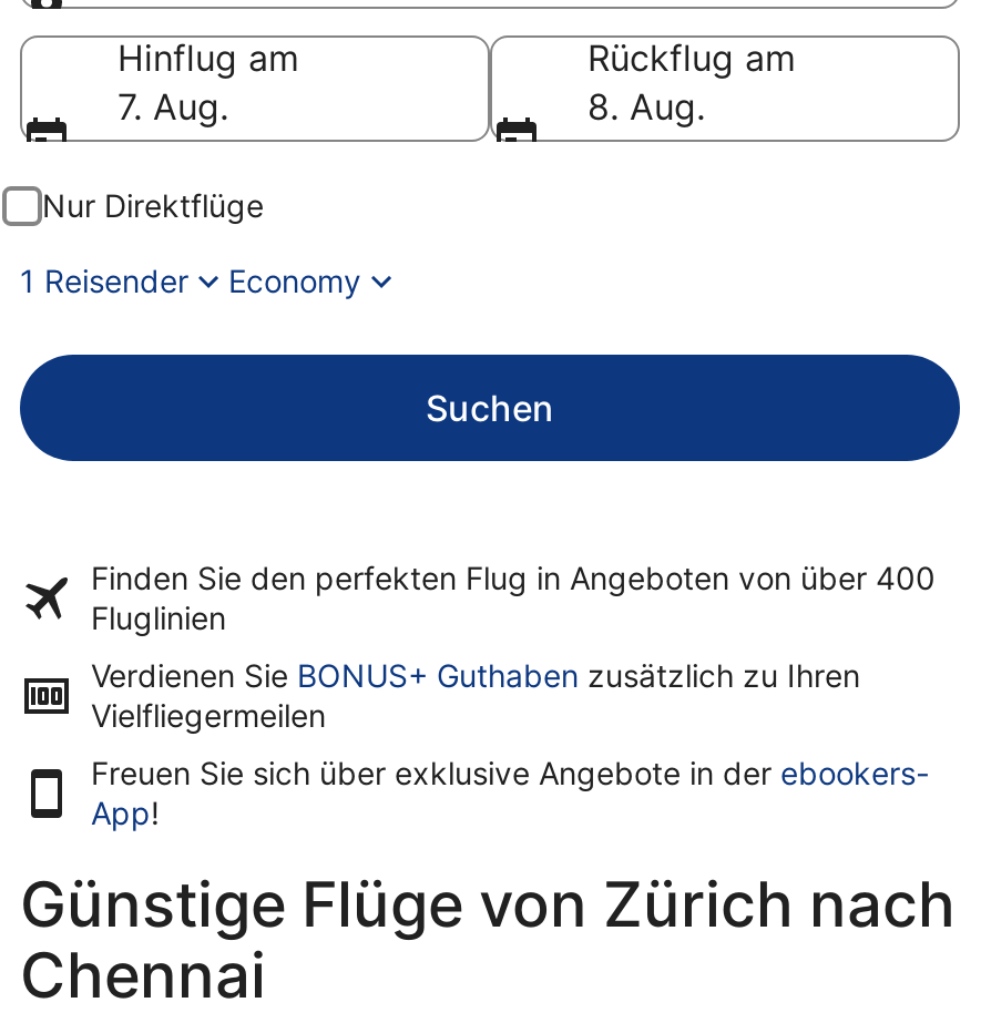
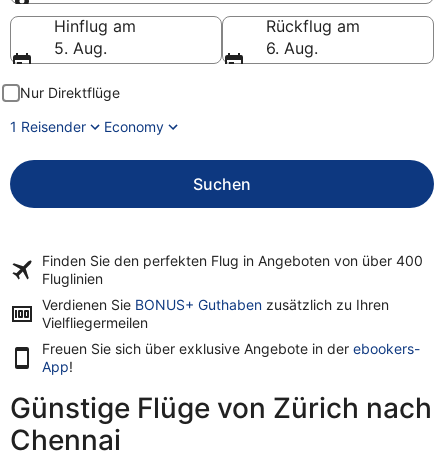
[117,84,228,129] 7. Aug. -> [54,38,107,58] 5. Aug.
[587,84,705,129] 8. Aug. -> [266,38,318,58] 6. Aug.

